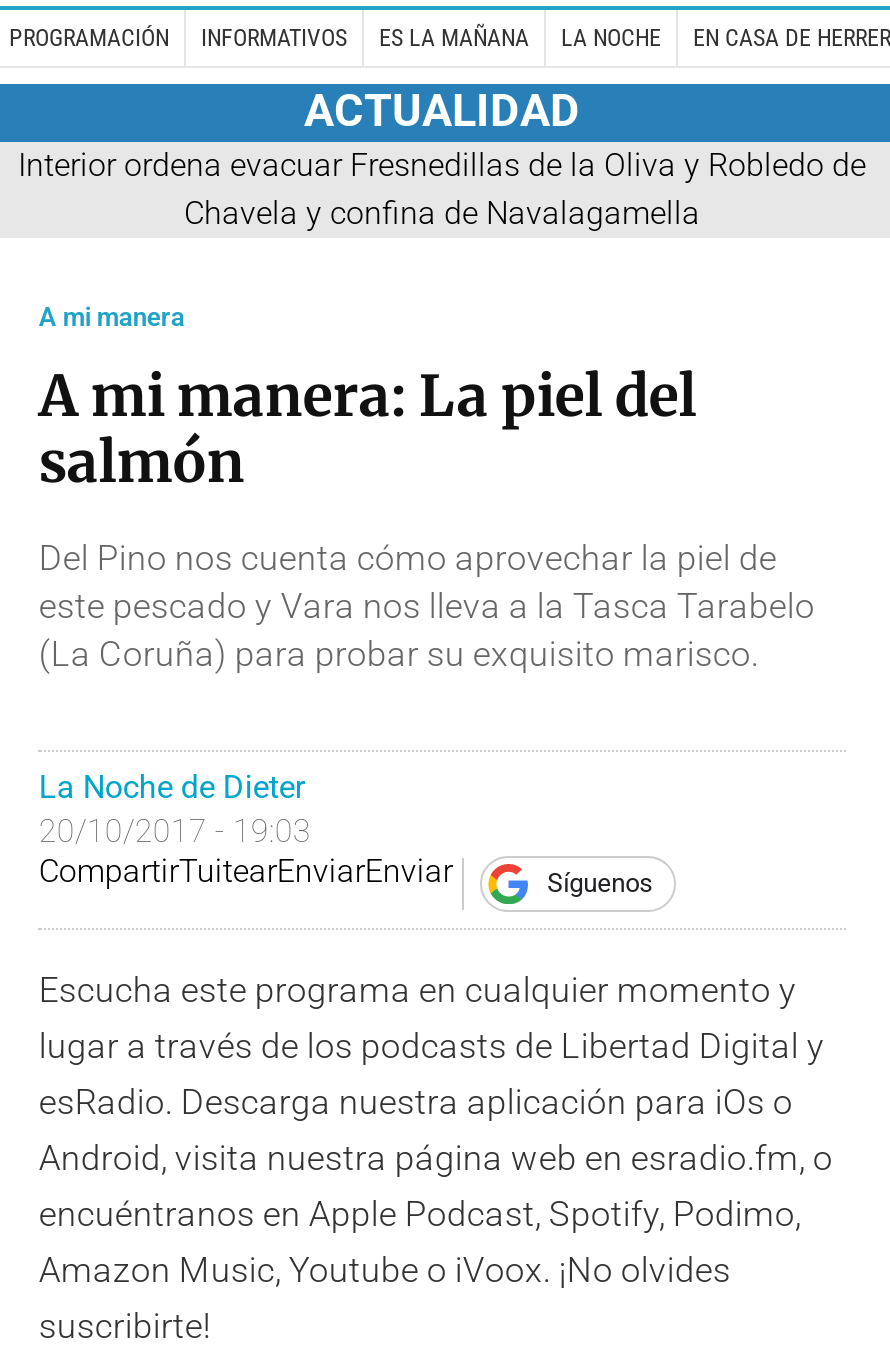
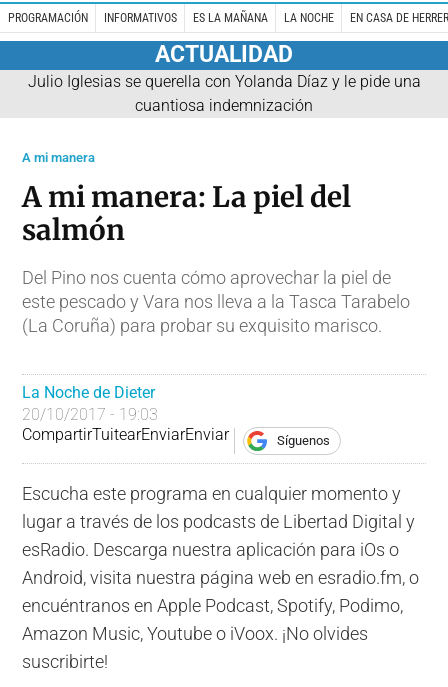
[18,145,866,231] Interior ordena evacuar Fresnedillas de la Oliva y Robledo de | Chavela y confina de Navalagamella -> [27,72,420,115] Julio Iglesias se querella con Yolanda Díaz y le pide una | cuantiosa indemnización

